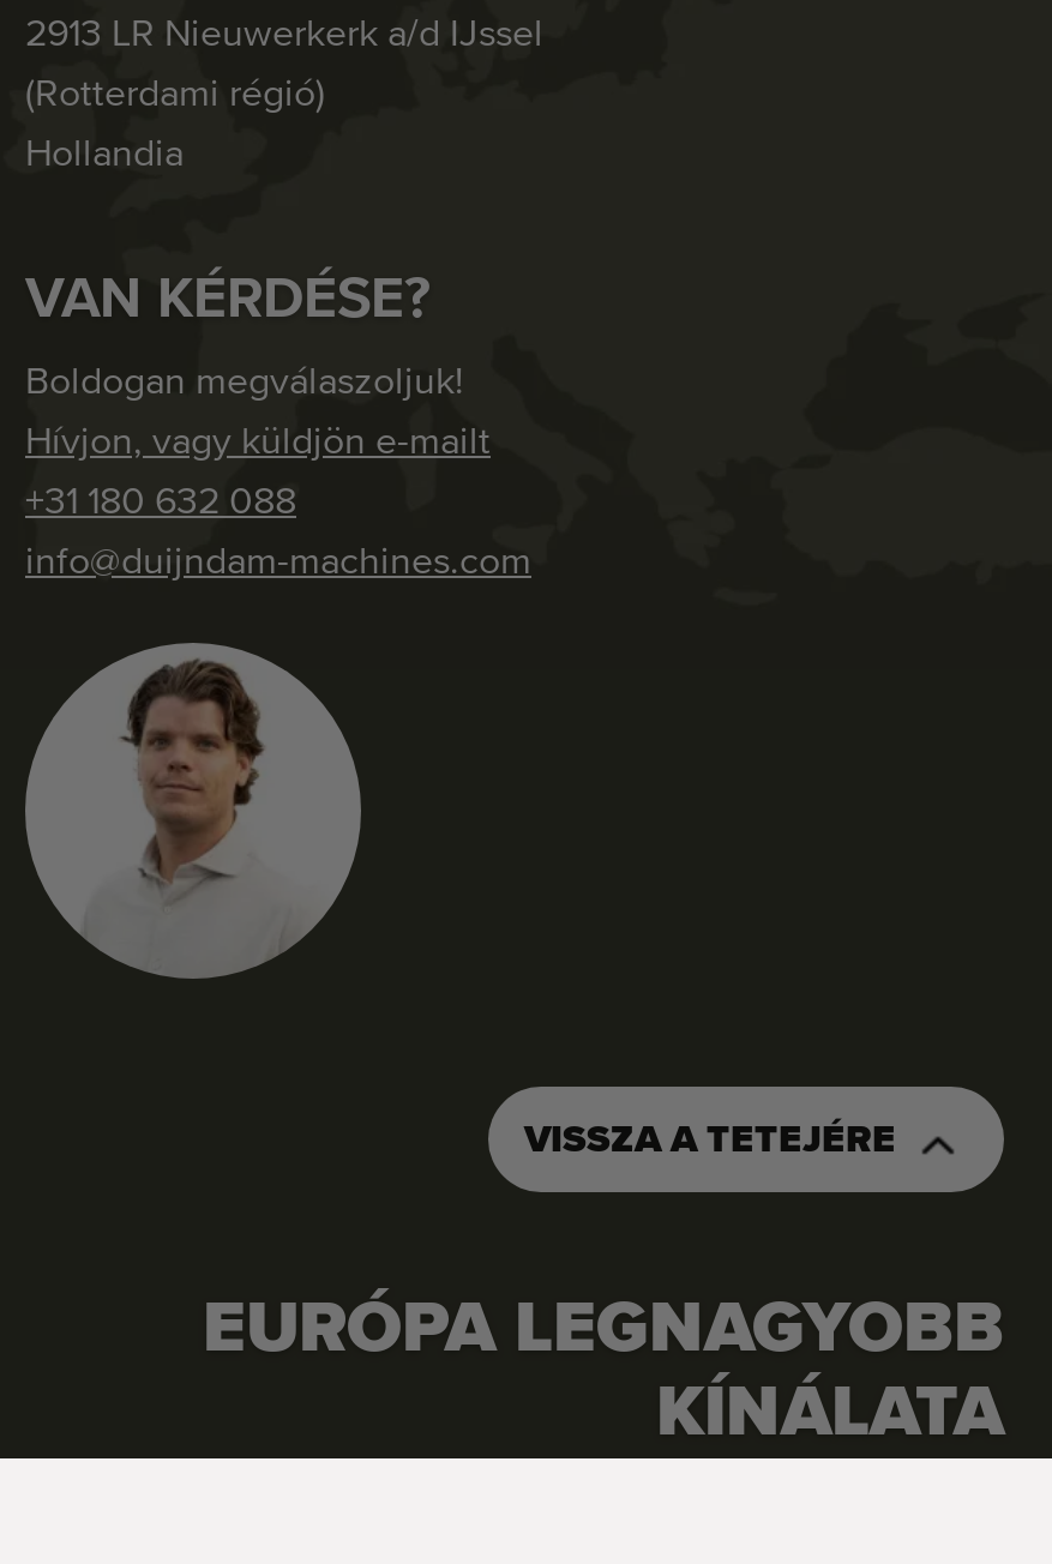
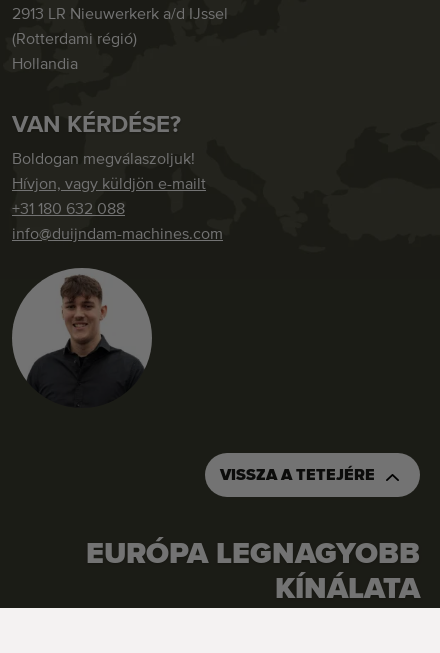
[61,662,342,979] [image] -> [27,276,143,407] [image]

